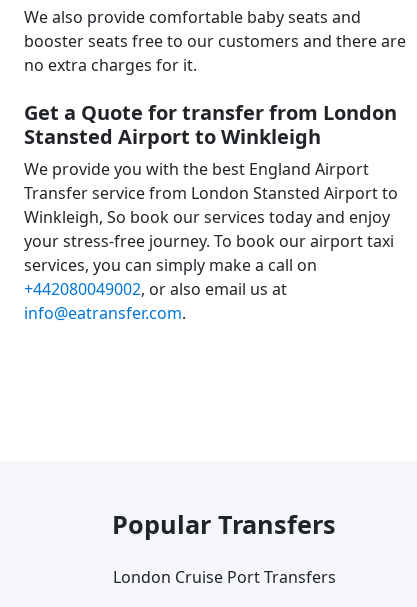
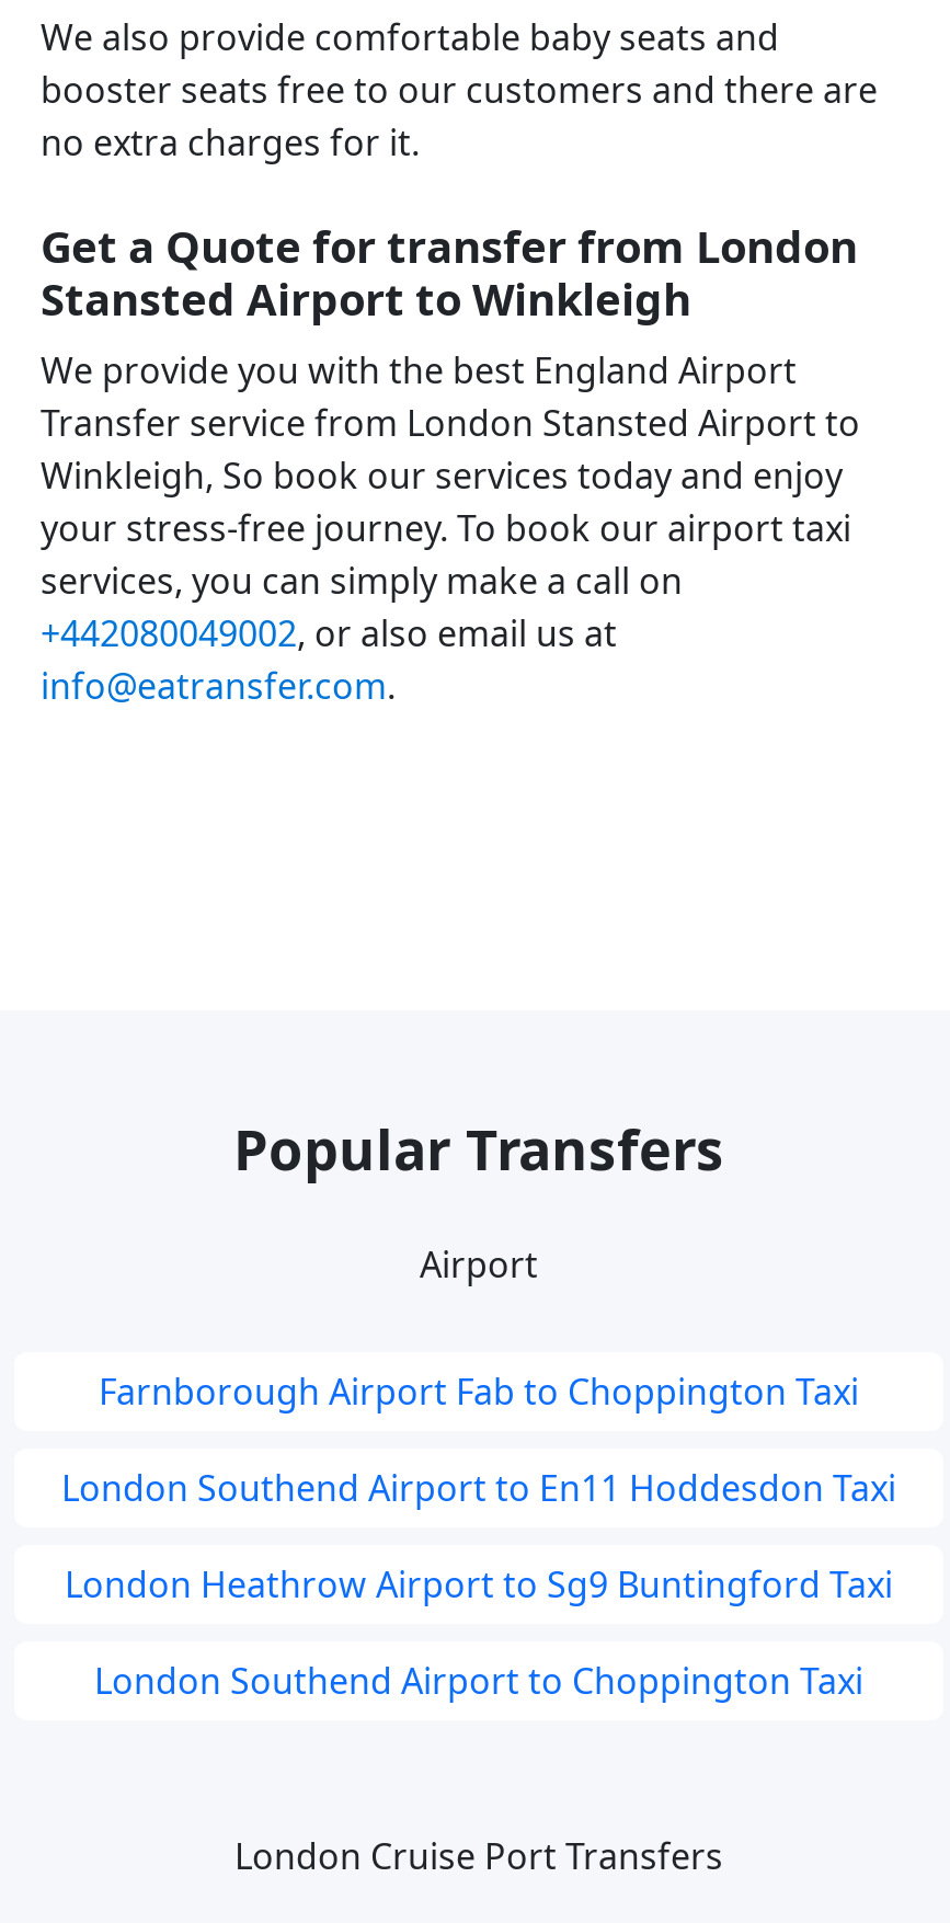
none -> [61,1240,896,1705] Airport | Farnborough Airport Fab to Choppington Taxi | London Southend Airport to En11 Hoddesdon Taxi | London Heathrow Airport to Sg9 Buntingford Taxi | London Southend Airport to Choppington Taxi

